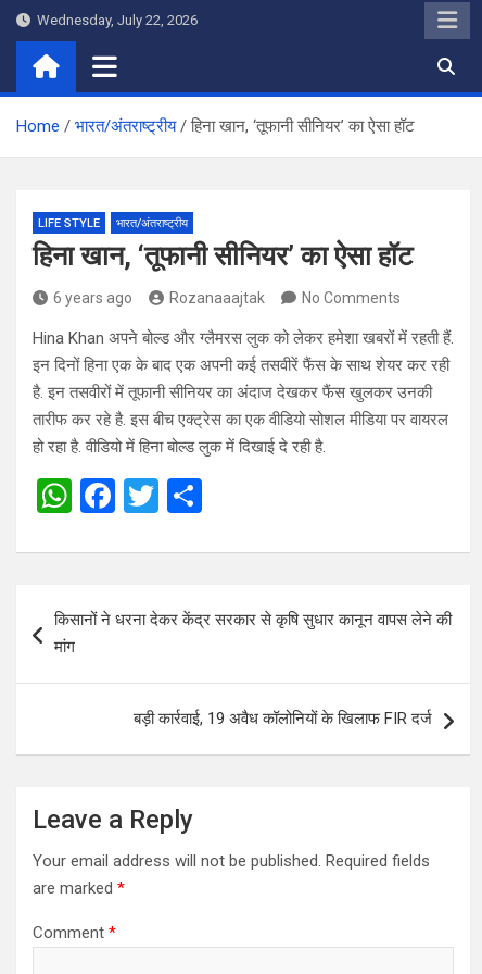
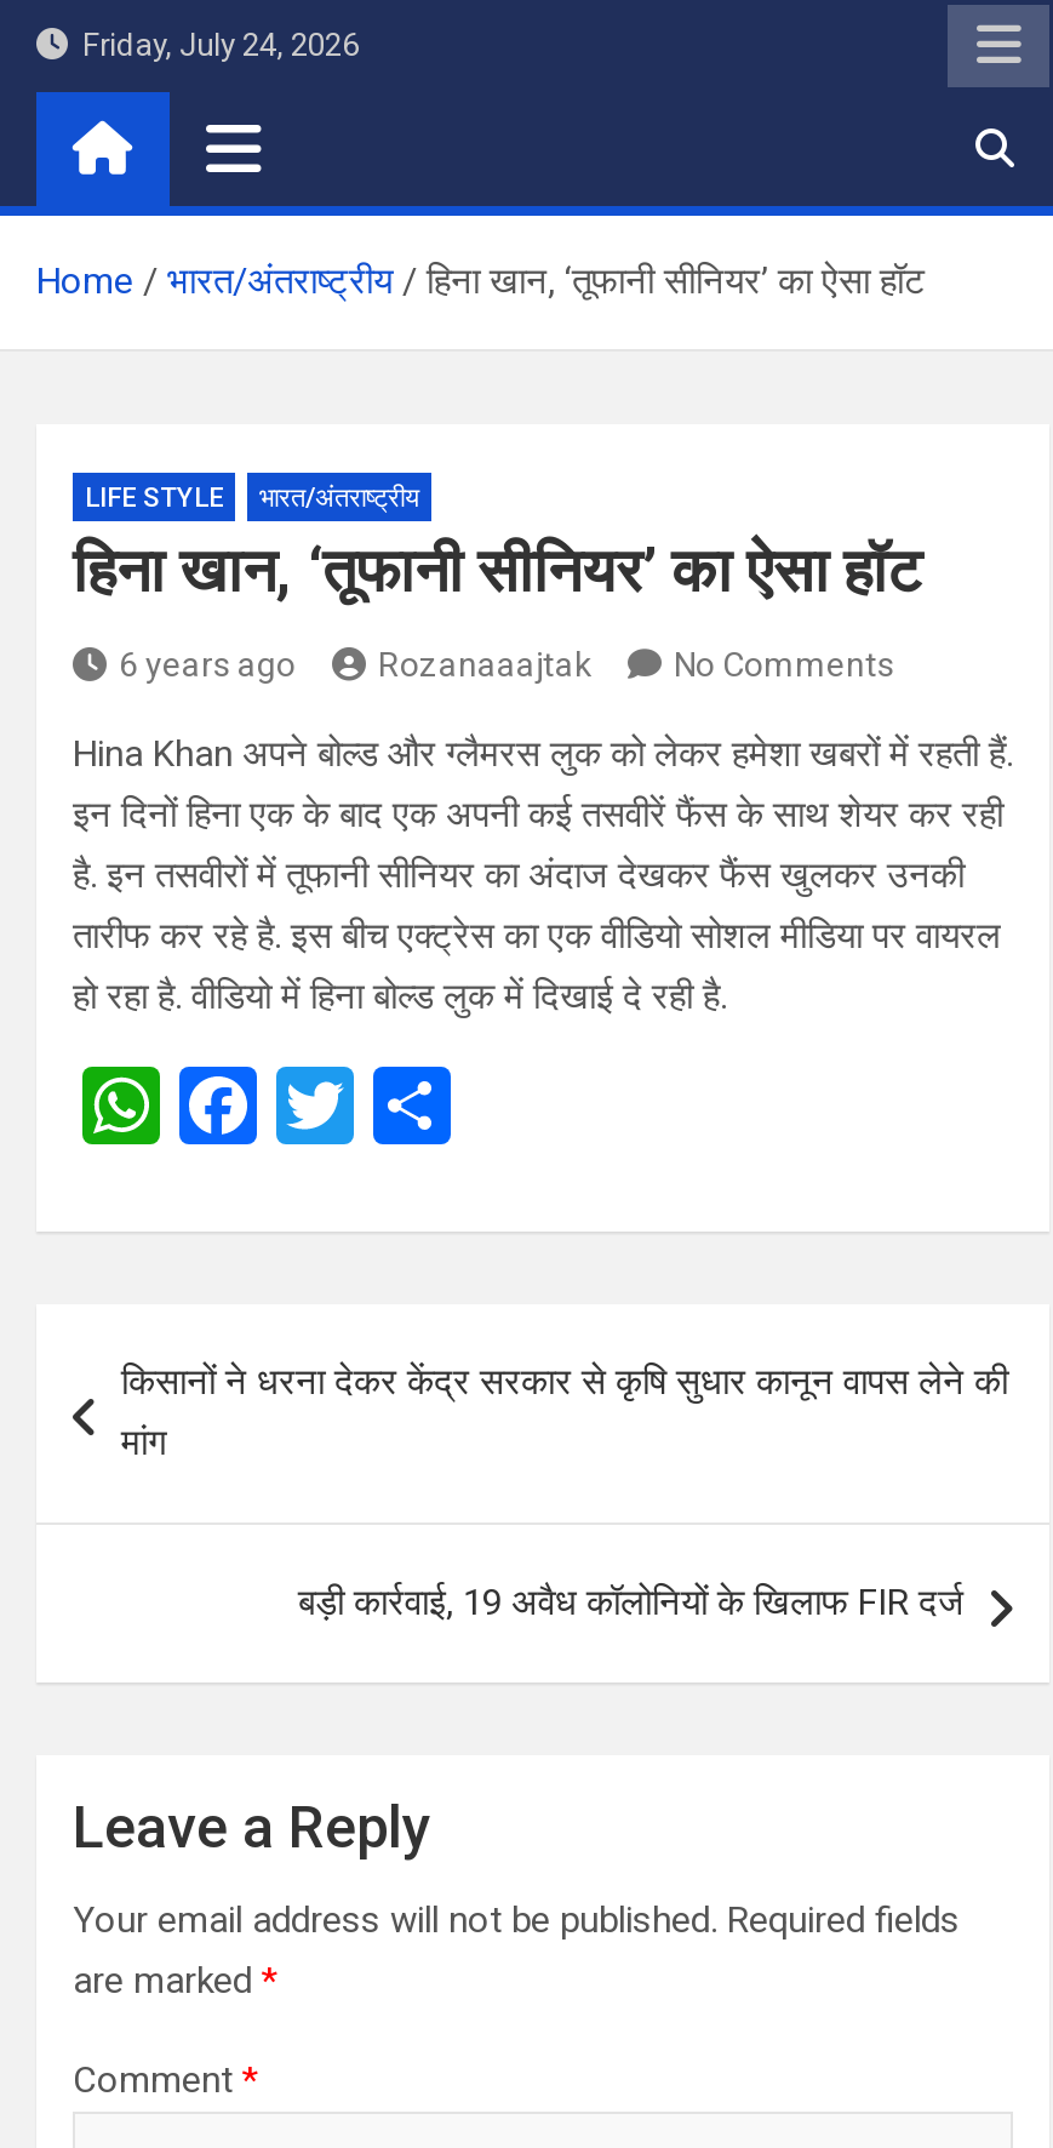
[30,12,198,28] Wednesday, July 22, 2026 -> [68,27,359,63] Friday, July 24, 2026

